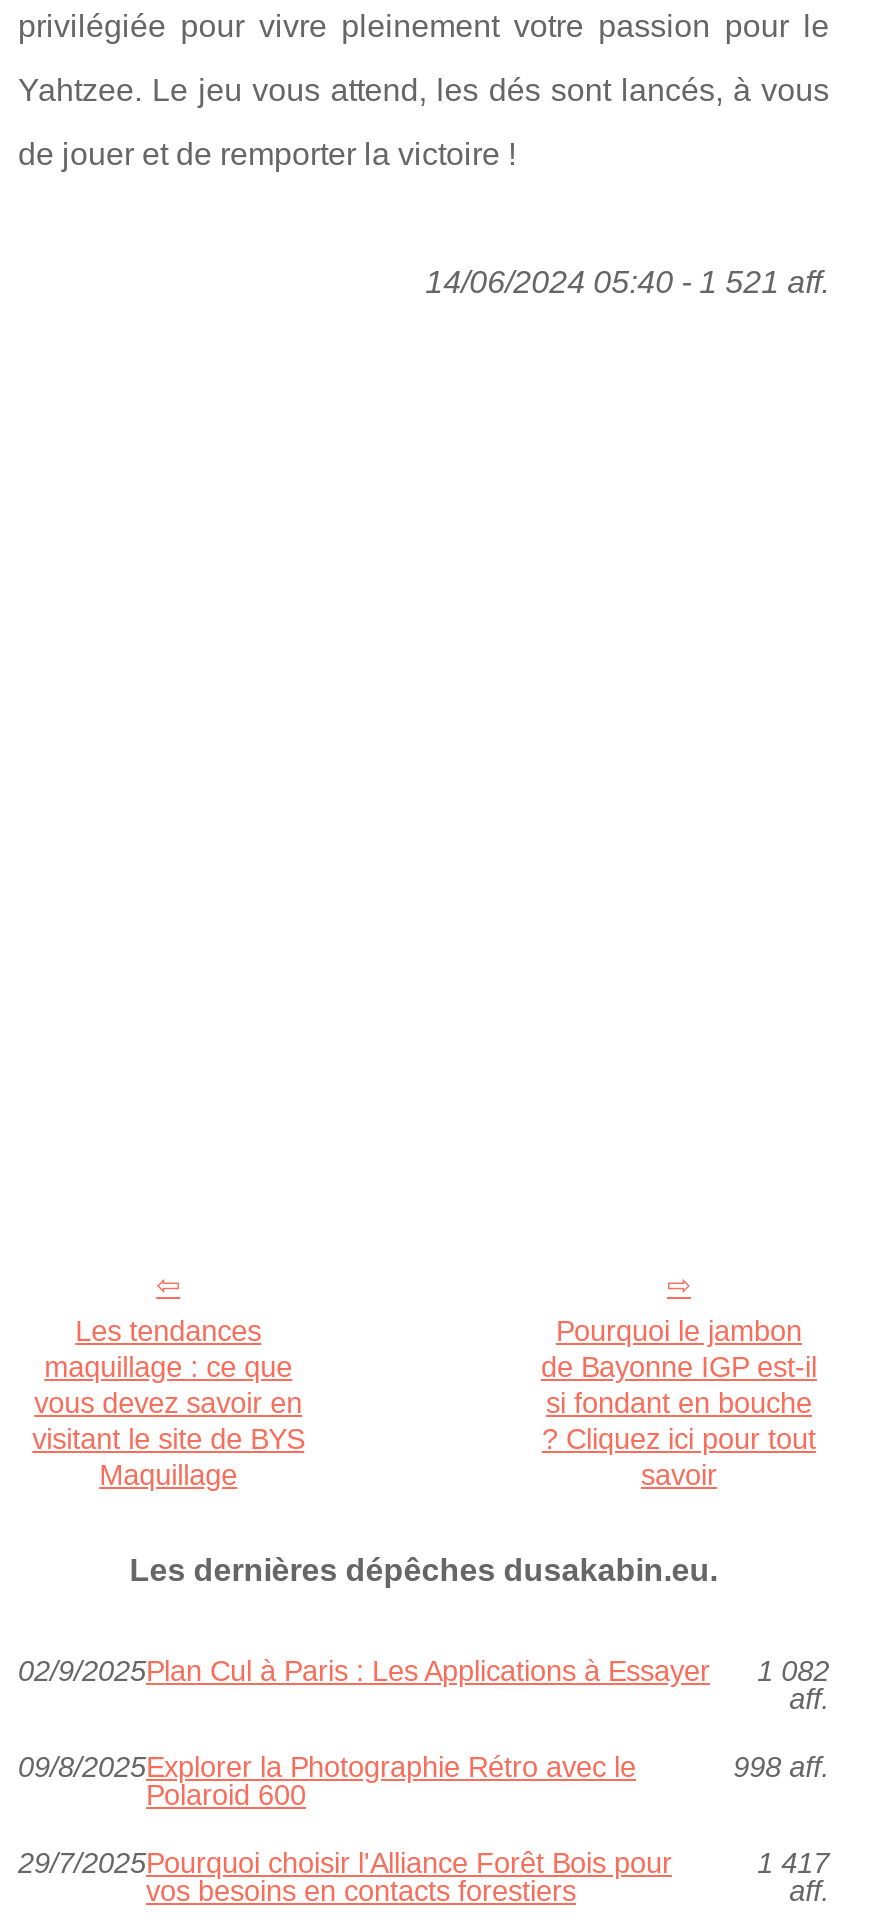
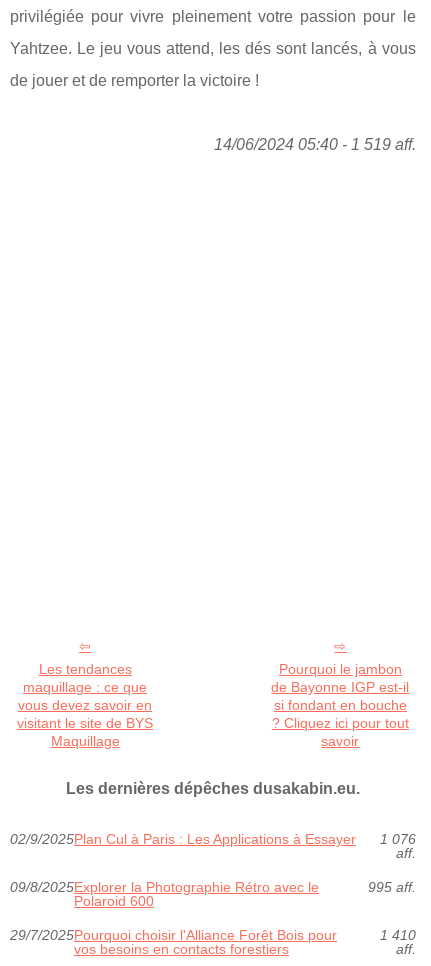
[425,265,829,299] 14/06/2024 05:40 - 1 521 aff. -> [214,136,416,153] 14/06/2024 05:40 - 1 519 aff.
[18,1655,829,1687] 02/9/2025Plan Cul à Paris : Les Applications à Essayer 1 082 -> [10,831,416,847] 02/9/2025Plan Cul à Paris : Les Applications à Essayer 1 076
[733,1751,829,1783] 998 aff. -> [368,879,416,895] 995 aff.
[757,1847,829,1879] 1 417 -> [380,927,416,943] 1 410

